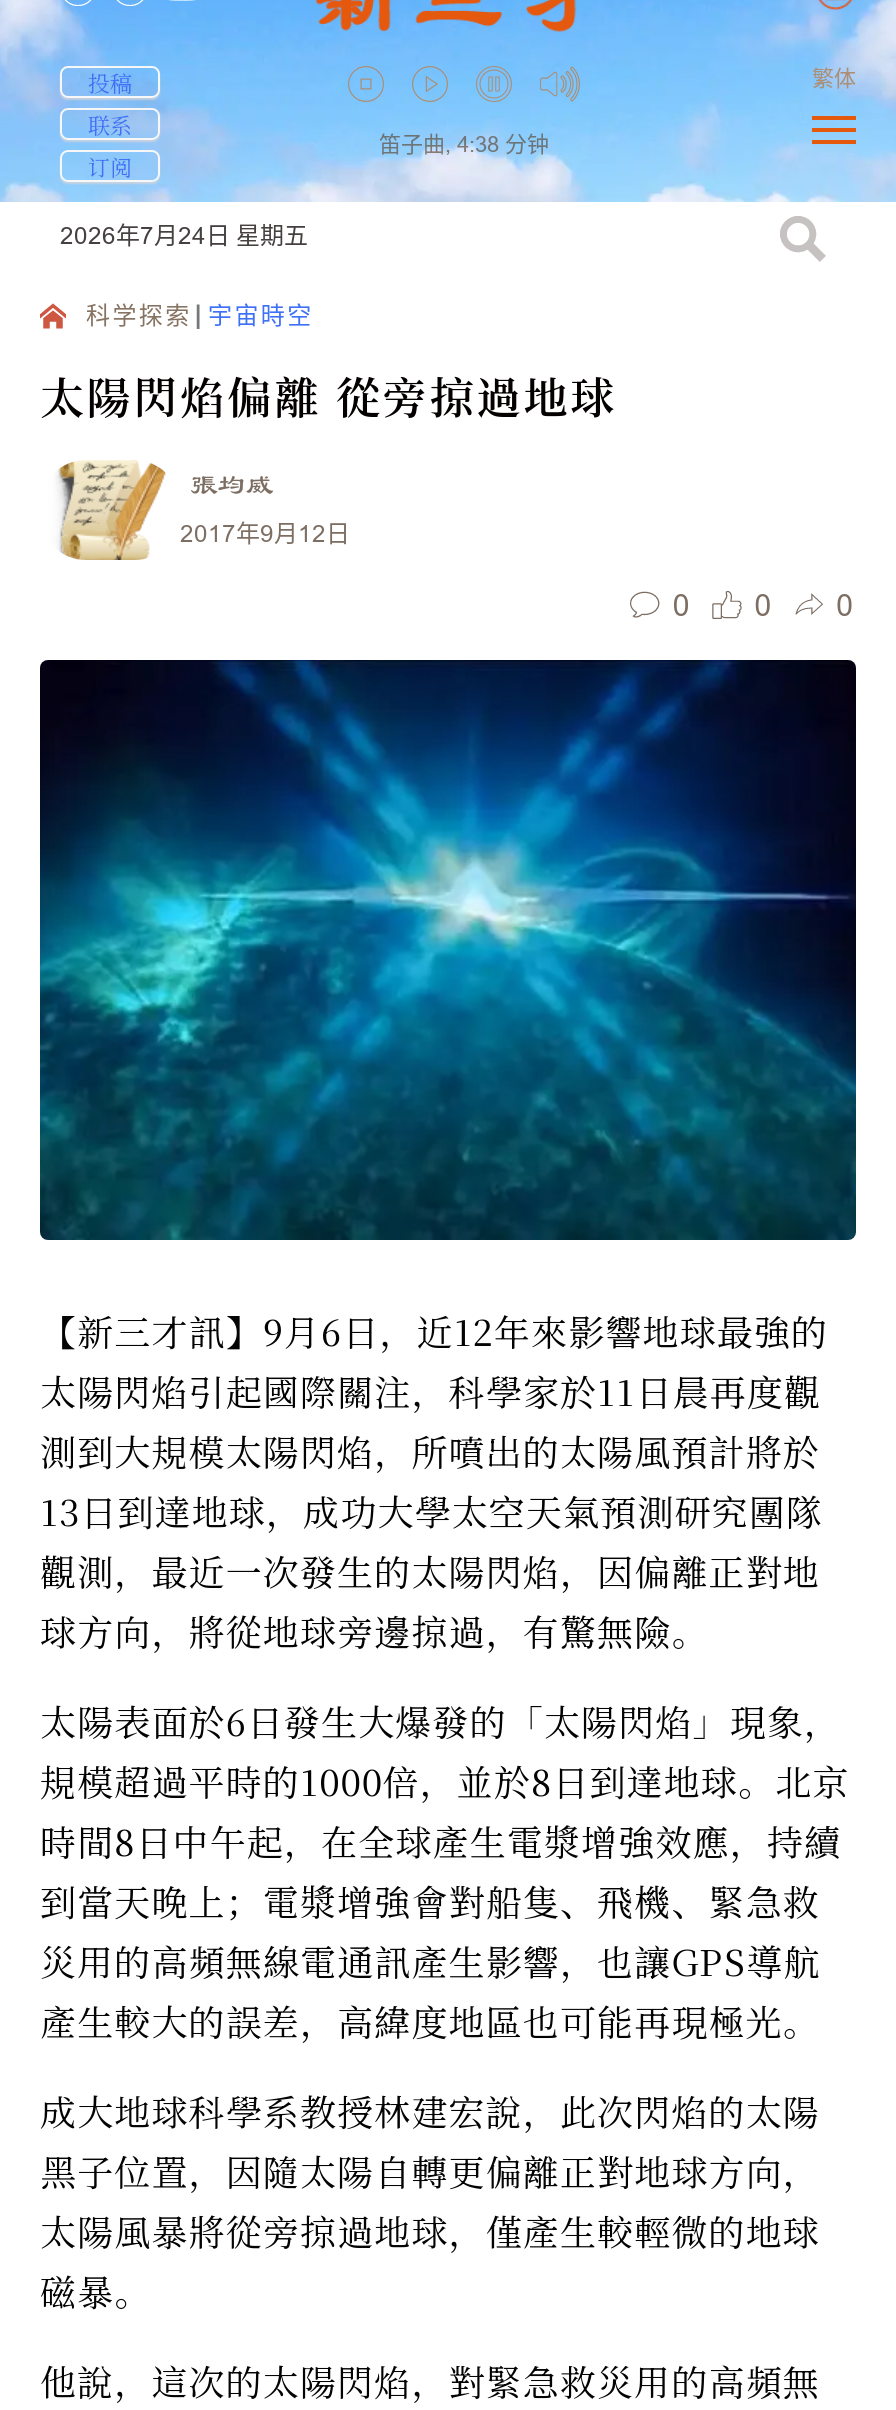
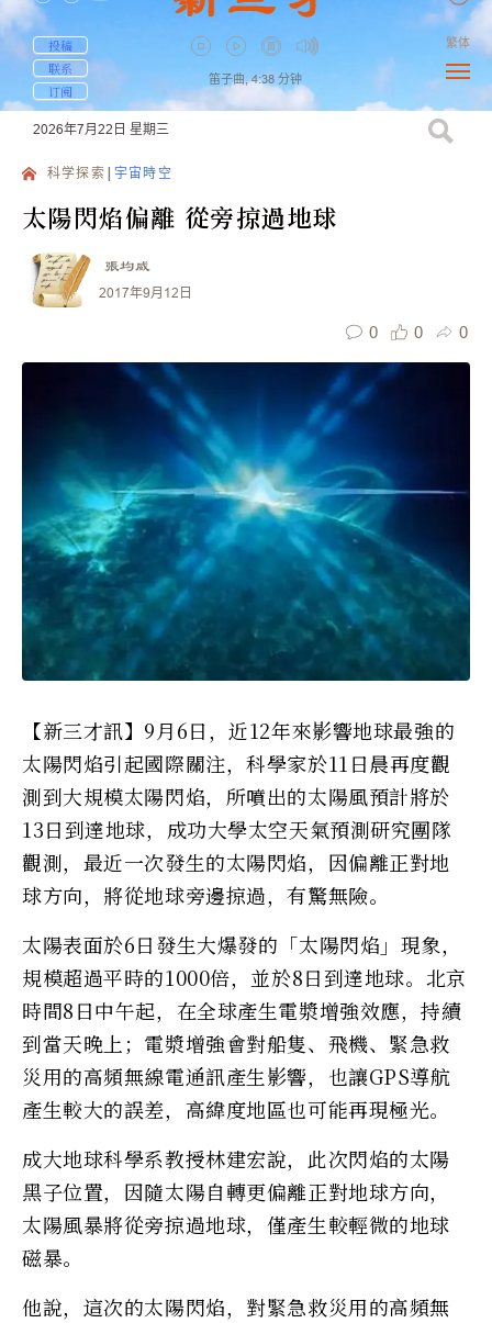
[60,220,308,252] 2026年7月24日 星期五 -> [33,121,169,138] 2026年7月22日 星期三

